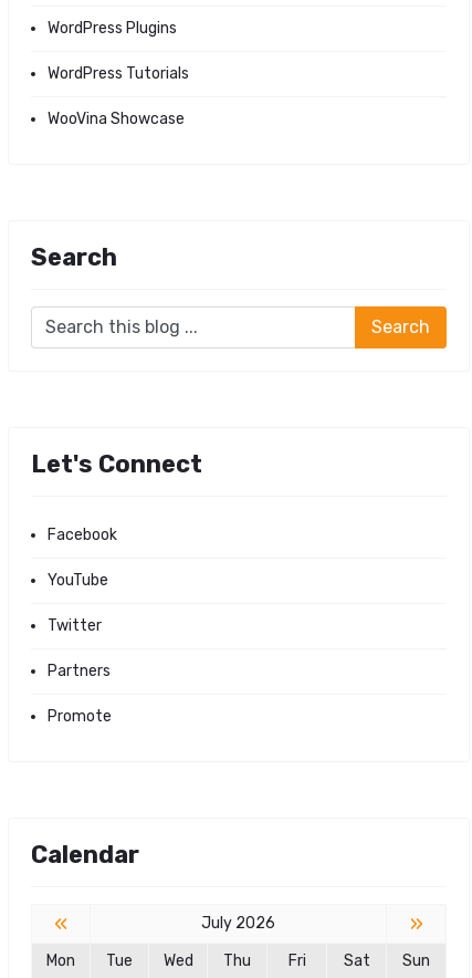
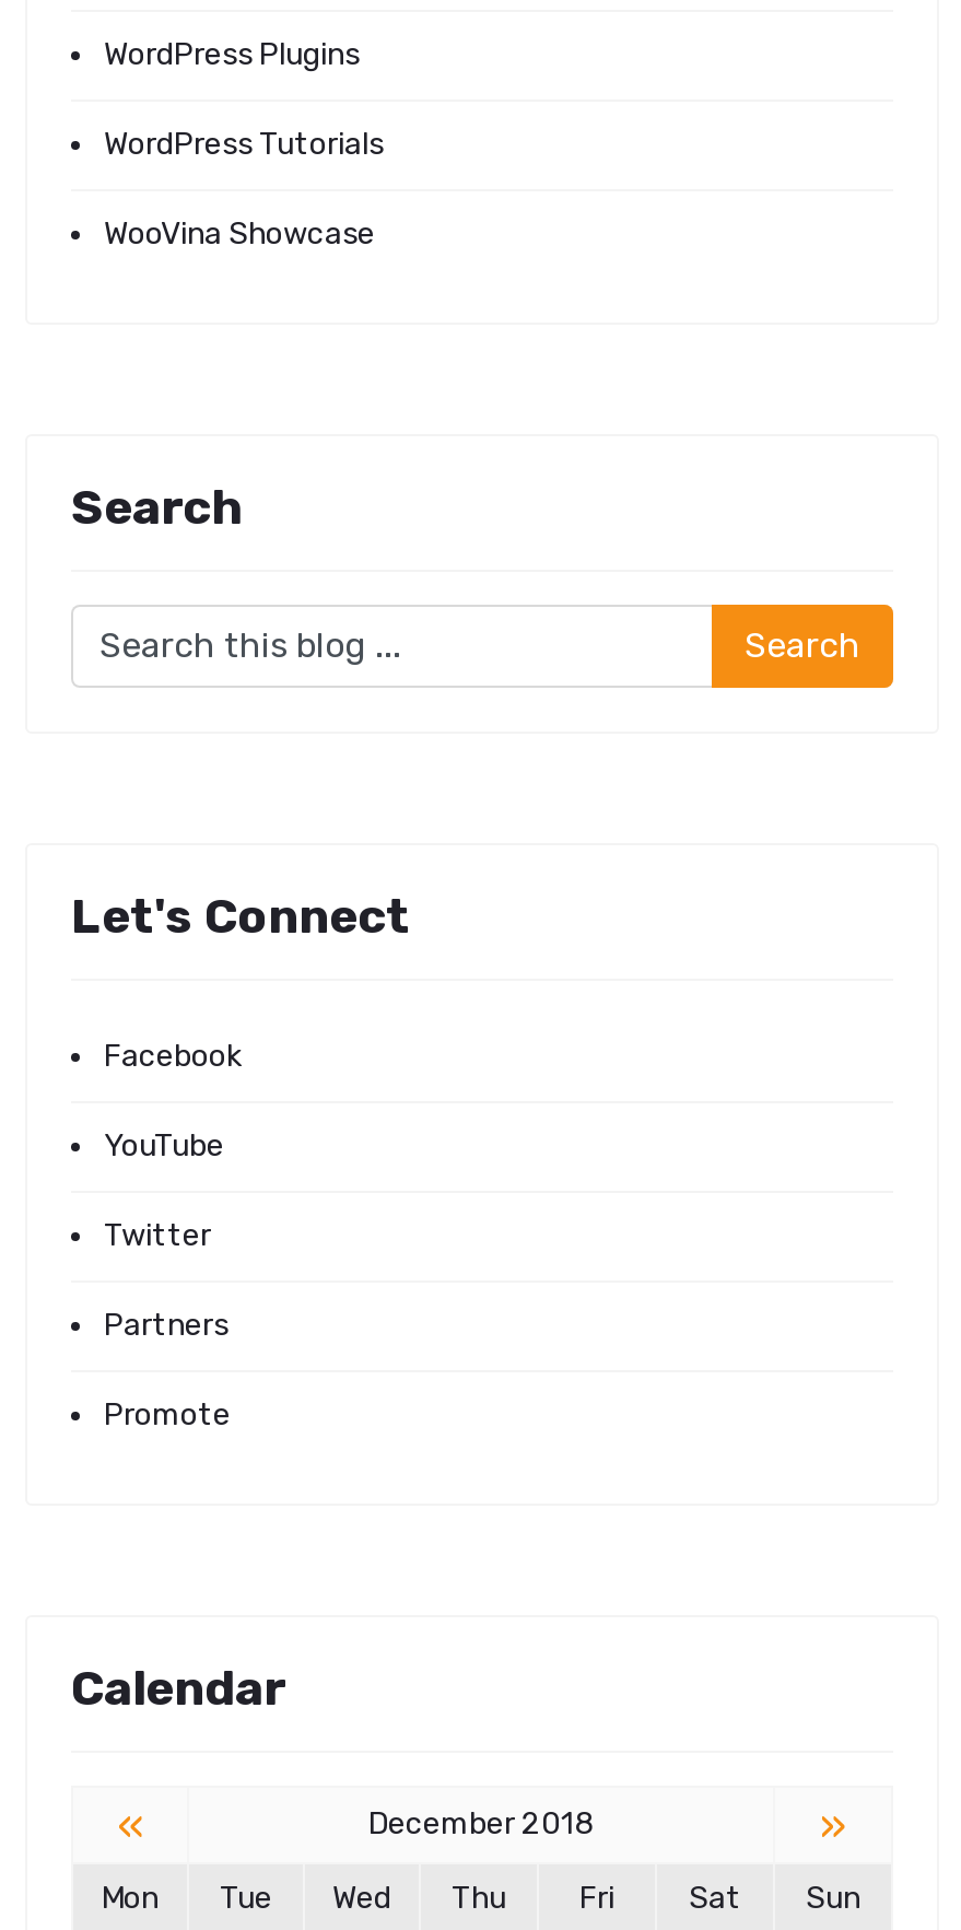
[201,914,275,932] July 2026 -> [368,1805,594,1842] December 2018

